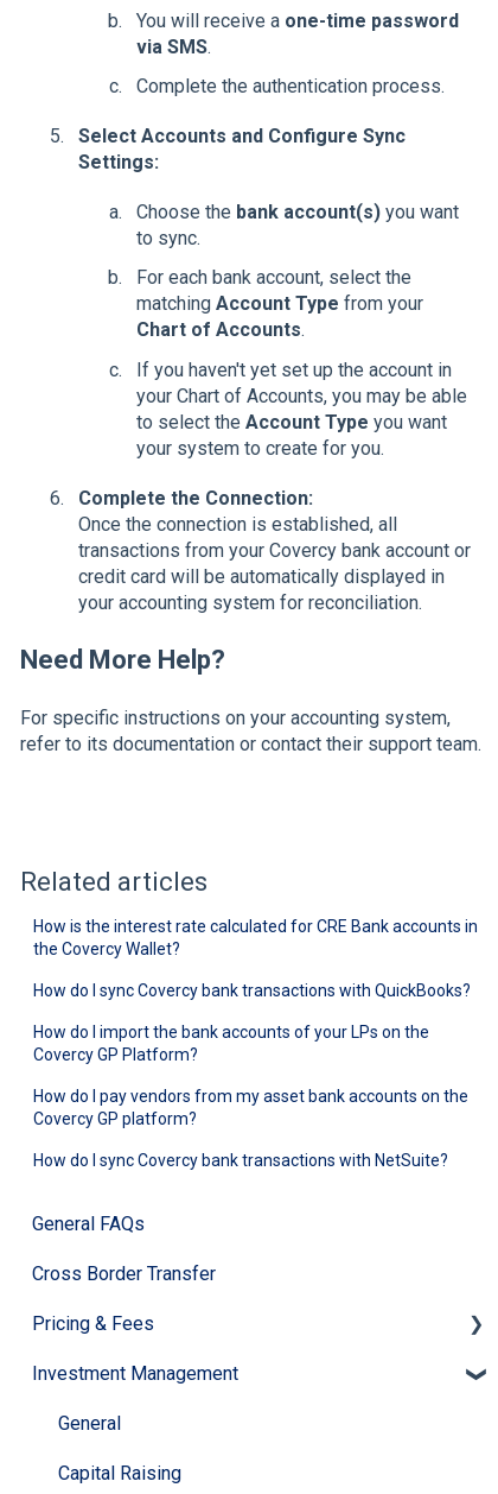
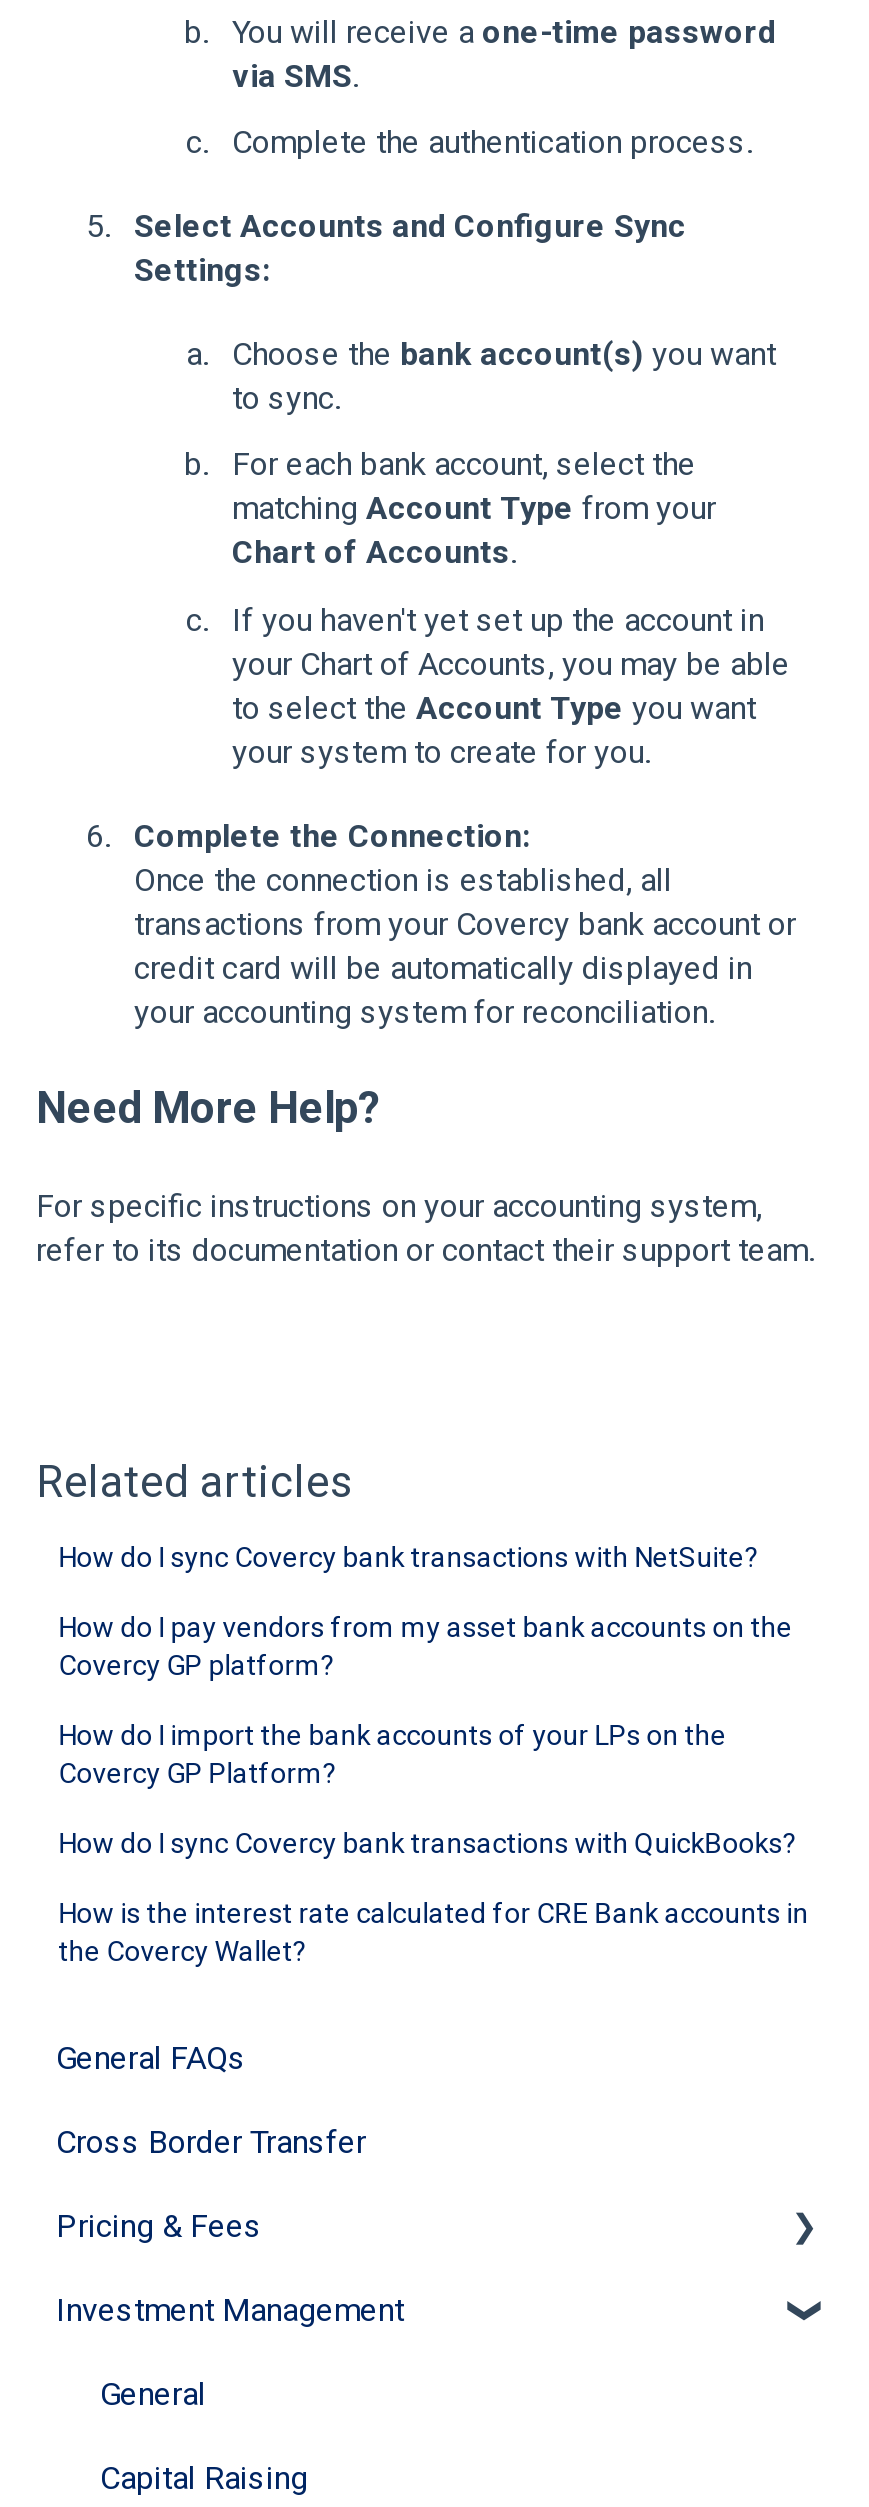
moved [33,917,478,959] -> [58,1898,808,1968]: How is the interest rate calculated for CRE Bank accounts in | the Covercy Wallet?
moved [33,981,471,1170] -> [58,1542,796,1860]: How do I sync Covercy bank transactions with QuickBooks? | How do I import the bank accounts of your LPs on the | Covercy GP Platform? | How do I pay vendors from my asset bank accounts on the | Covercy GP platform? | How do I sync Covercy bank transactions with NetSuite?

